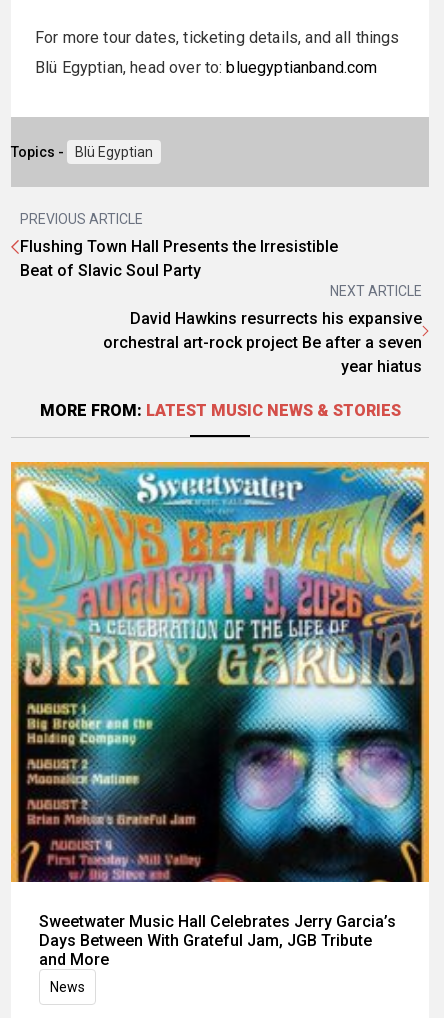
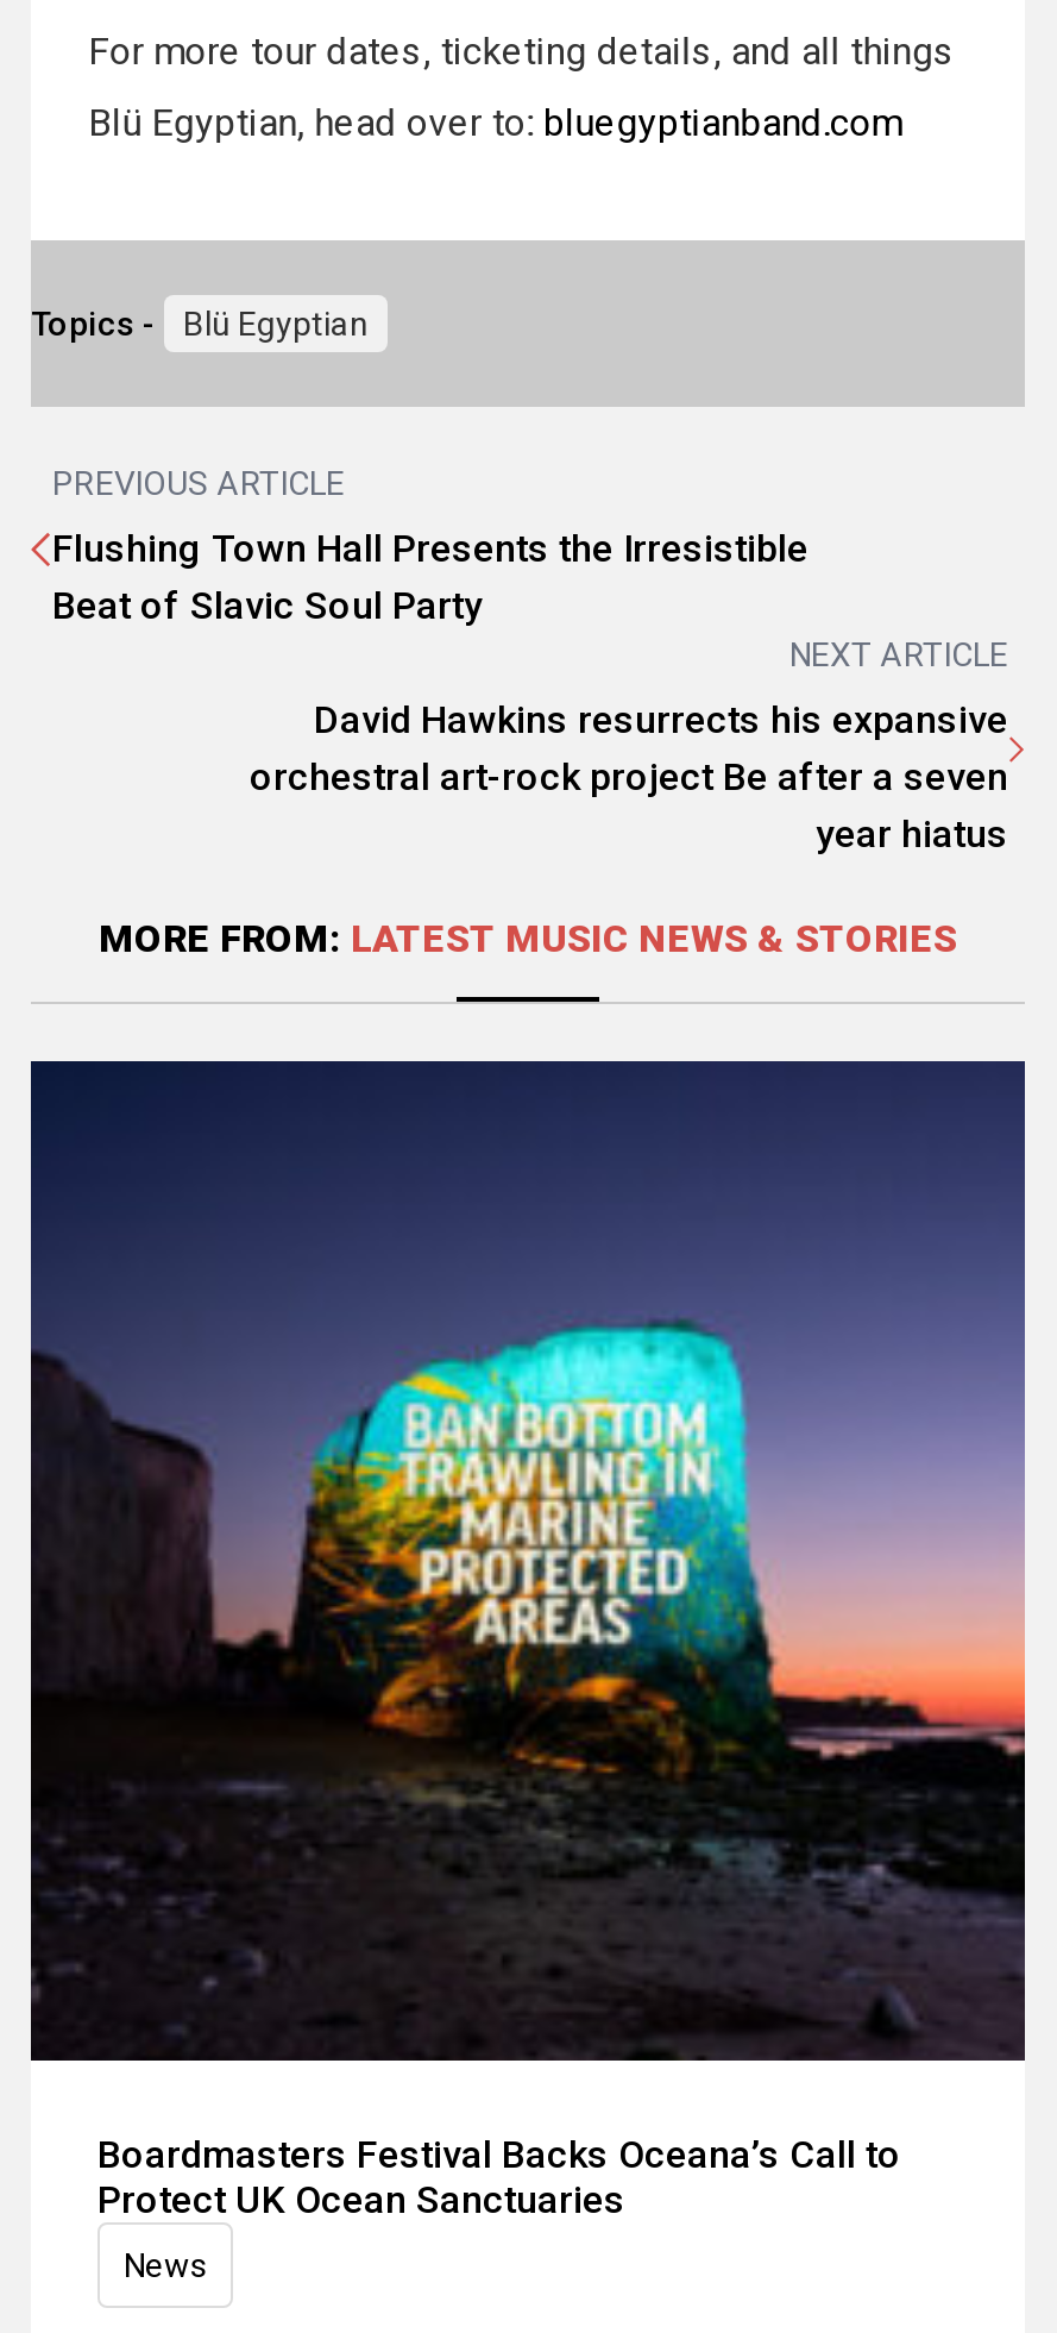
[10,461,430,969] [image] | Sweetwater Music Hall Celebrates Jerry Garcia’s | Days Between With Grateful Jam, JGB Tribute | and More -> [29,1059,1027,2222] [image] | Boardmasters Festival Backs Oceana’s Call to | Protect UK Ocean Sanctuaries

